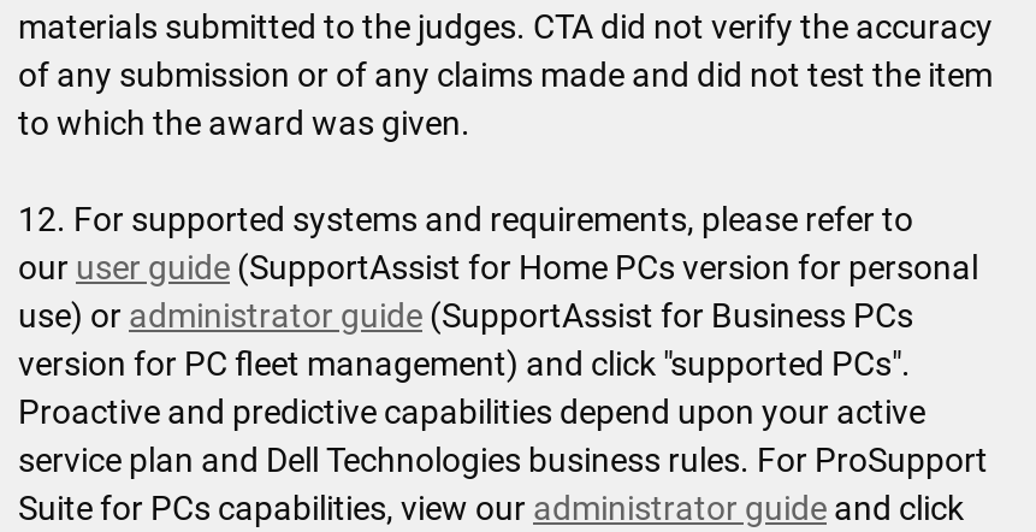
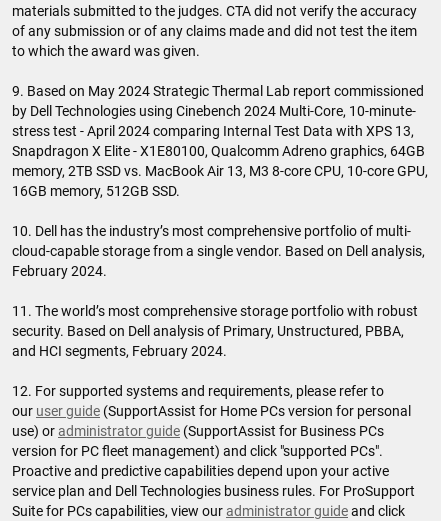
none -> [12,83,428,359] 9. Based on May 2024 Strategic Thermal Lab report commissioned | by Dell Technologies using Cinebench 2024 Multi-Core, 10-minute- | stress test - April 2024 comparing Internal Test Data with XPS 13, | Snapdragon X Elite - X1E80100, Qualcomm Adreno graphics, 64GB | memory, 2TB SSD vs. MacBook Air 13, M3 8-core CPU, 10-core GPU, | 16GB memory, 512GB SSD. | 10. Dell has the industry’s most comprehensive portfolio of multi- | cloud-capable storage from a single vendor. Based on Dell analysis, | February 2024. | 11. The world’s most comprehensive storage portfolio with robust | security. Based on Dell analysis of Primary, Unstructured, PBBA, | and HCI segments, February 2024.

